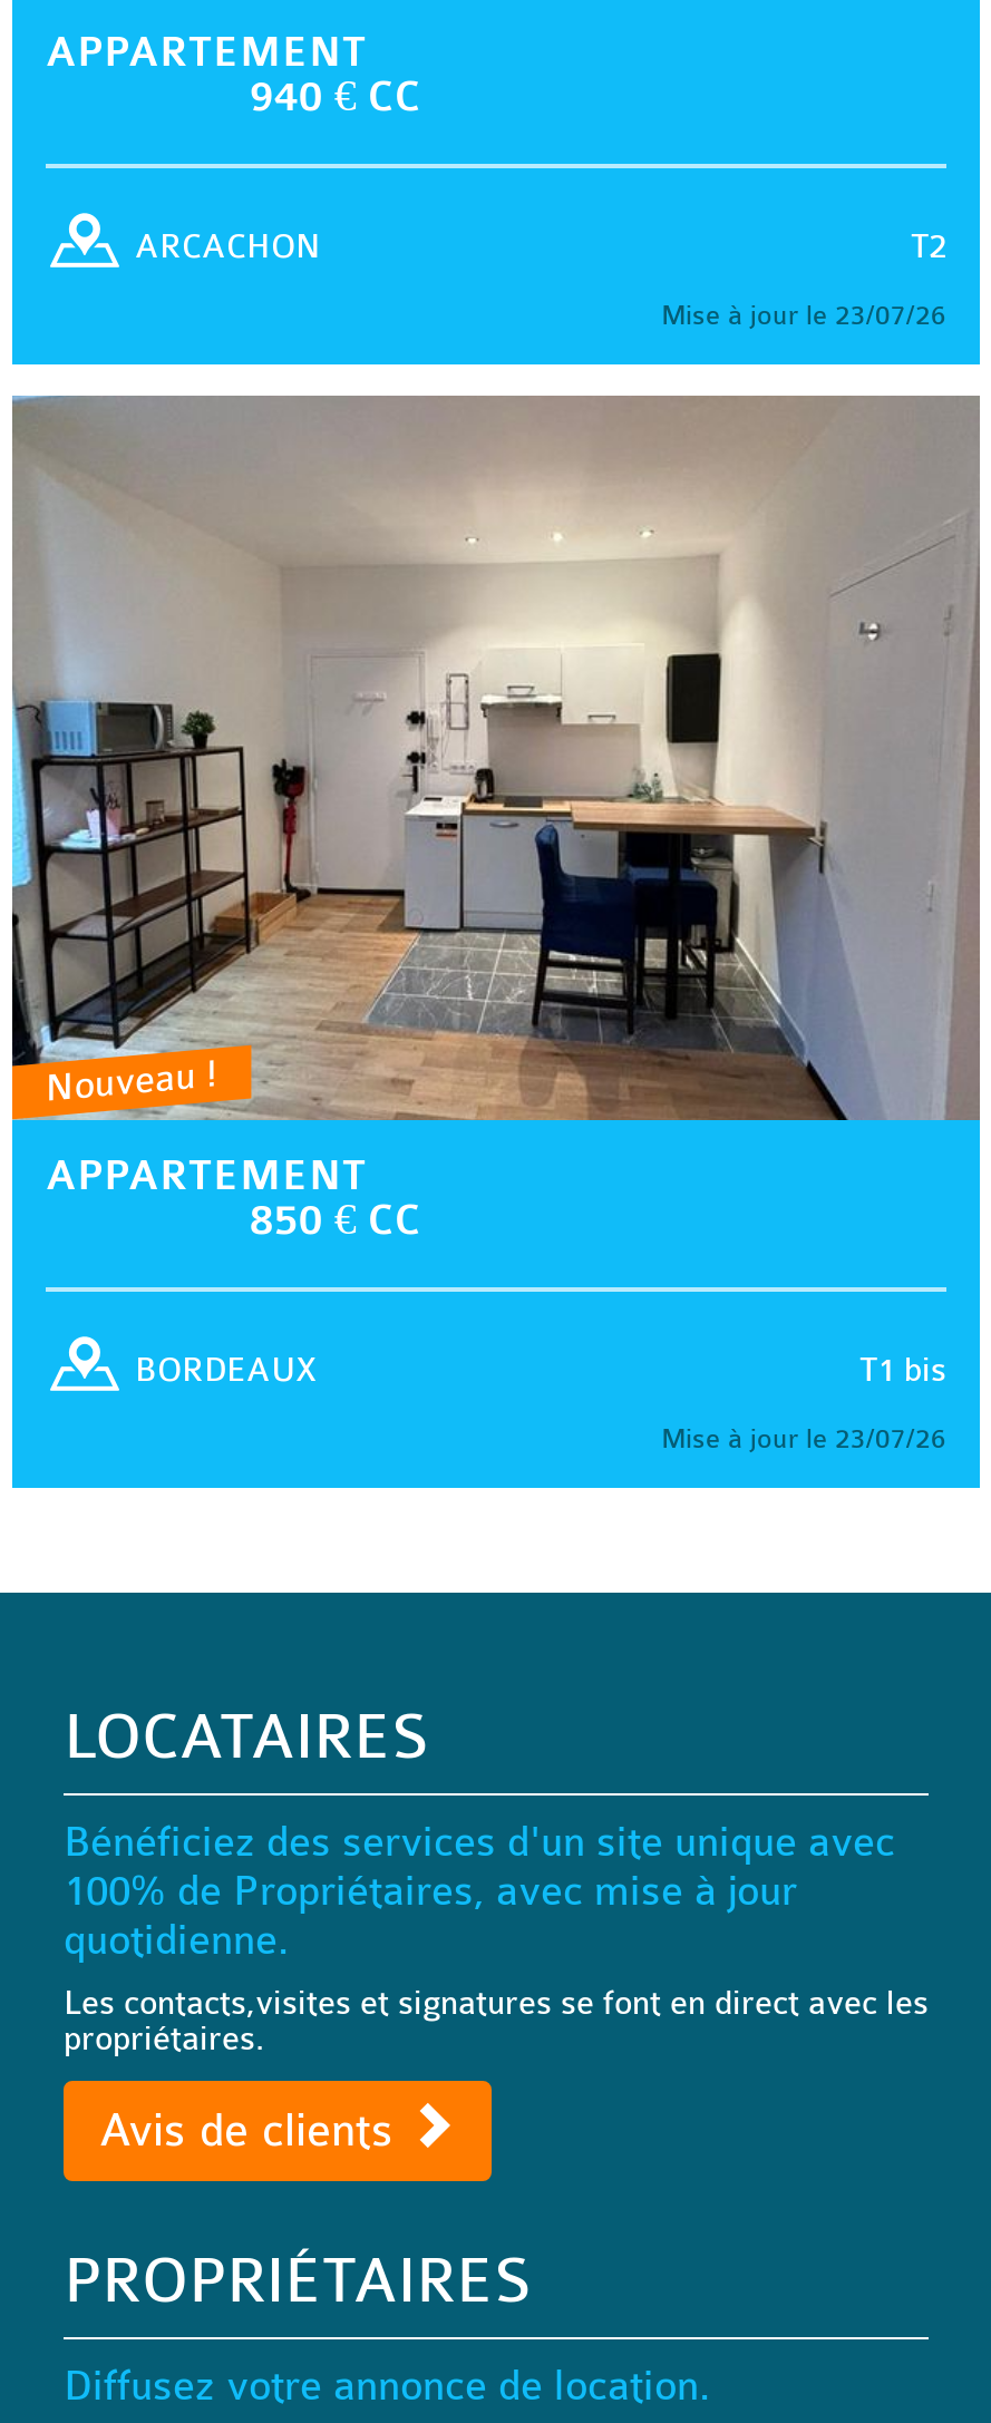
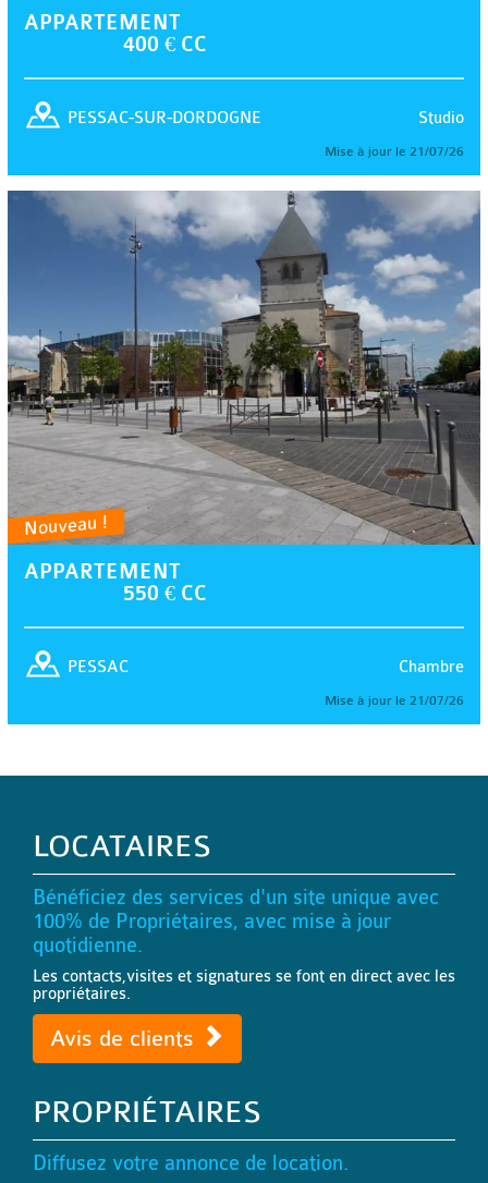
[249,71,421,120] 940 € CC -> [123,32,207,56] 400 € CC
[135,227,946,266] T2 | ARCACHON -> [68,108,464,127] Studio | PESSAC-SUR-DORDOGNE
[661,299,946,330] Mise à jour le 23/07/26 -> [325,143,464,158] Mise à jour le 21/07/26
[10,396,980,1245] [image] | 850 € CC -> [7,191,480,606] [image] | 550 € CC
[135,1352,946,1390] T1 bis | BORDEAUX -> [68,658,464,677] Chambre | PESSAC
[661,1423,946,1454] Mise à jour le 23/07/26 -> [325,693,464,708] Mise à jour le 21/07/26

